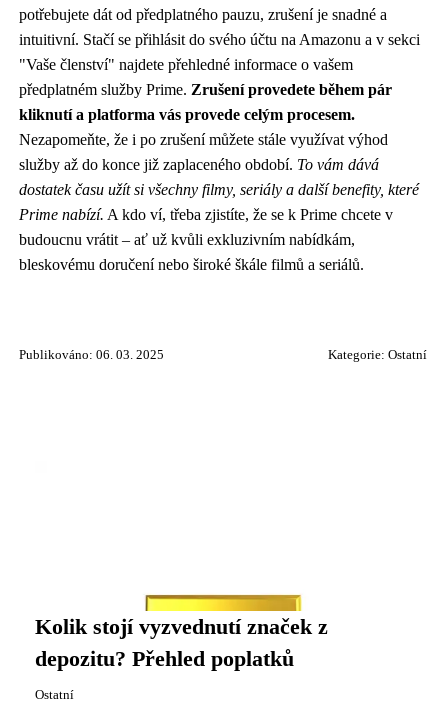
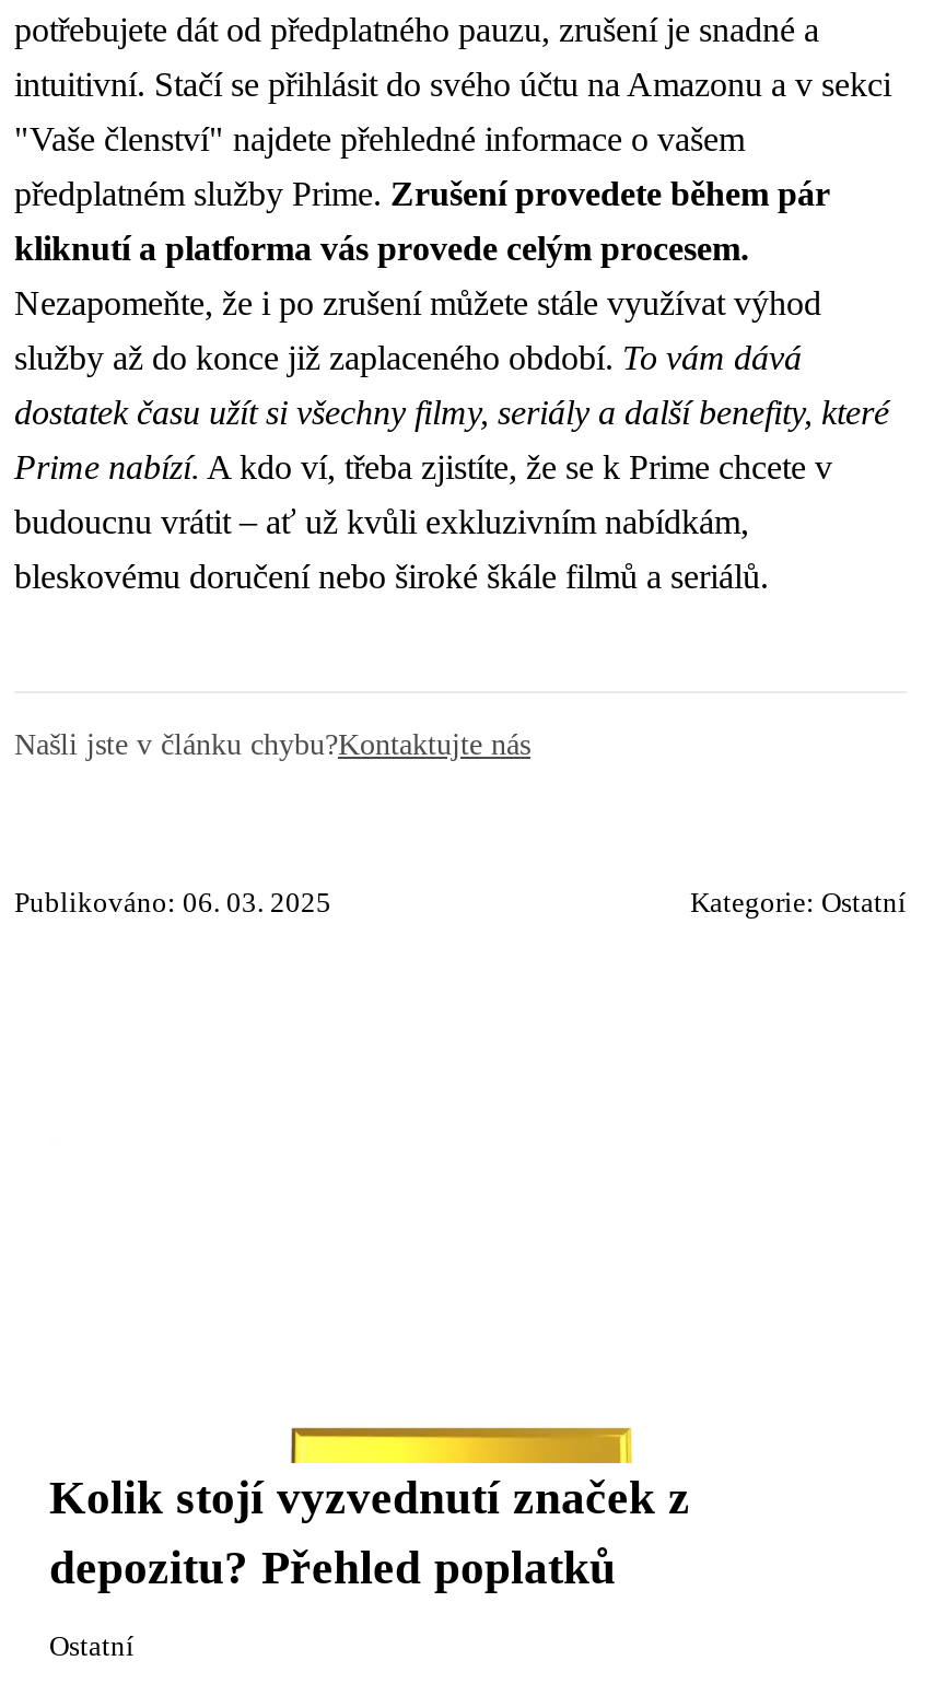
none -> [14,726,530,761] Našli jste v článku chybu?Kontaktujte nás

